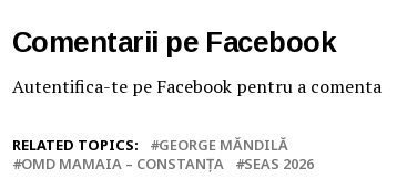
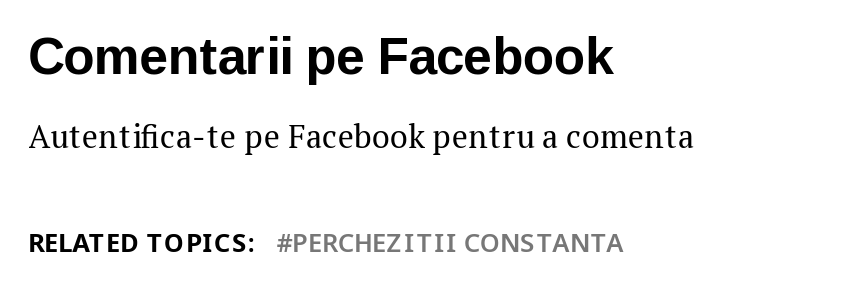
[21,135,314,174] GEORGE MĂNDILĂ | OMD MAMAIA – CONSTANȚA | SEAS 2026 -> [292,224,624,260] PERCHEZITII CONSTANTA

